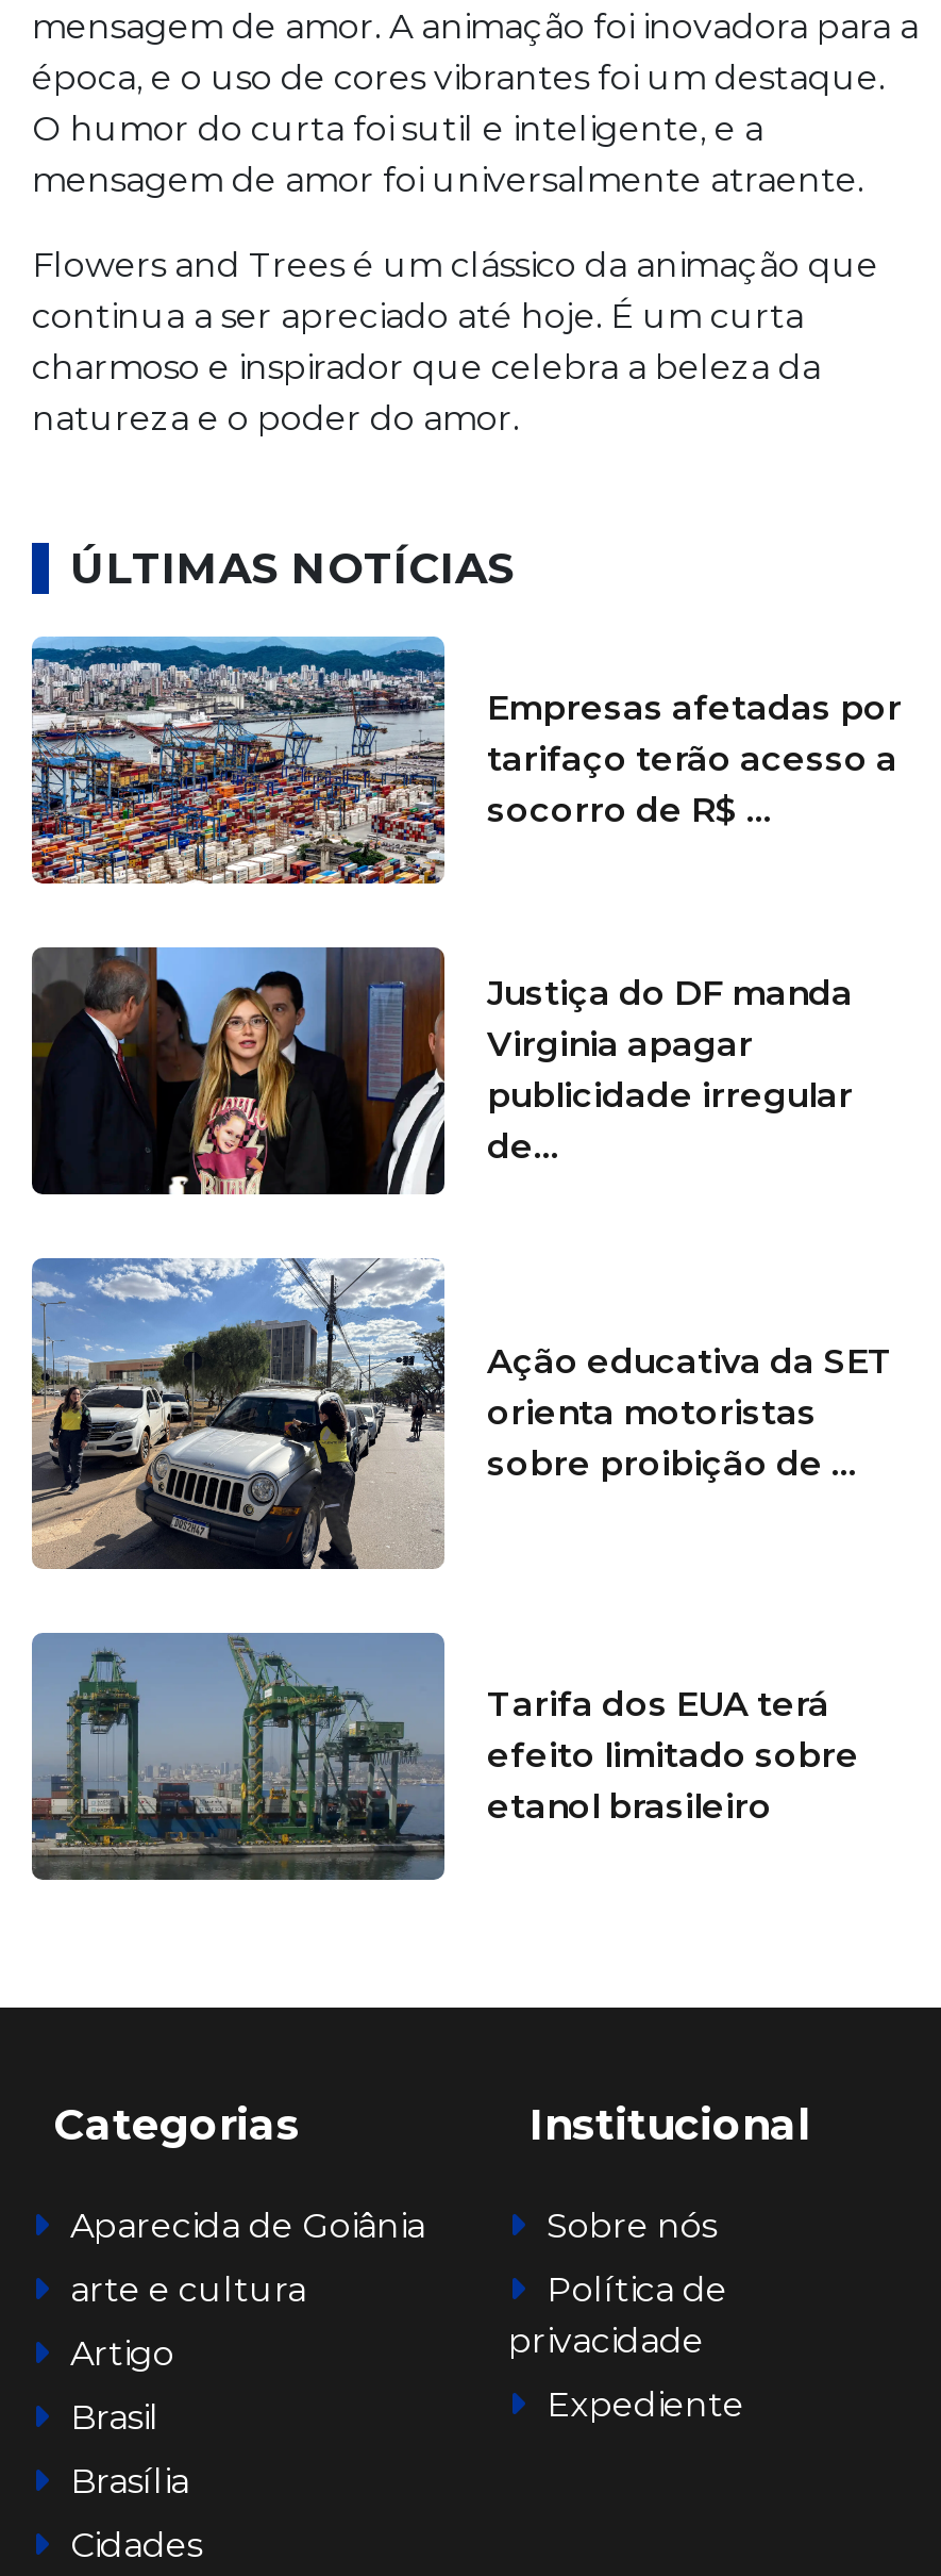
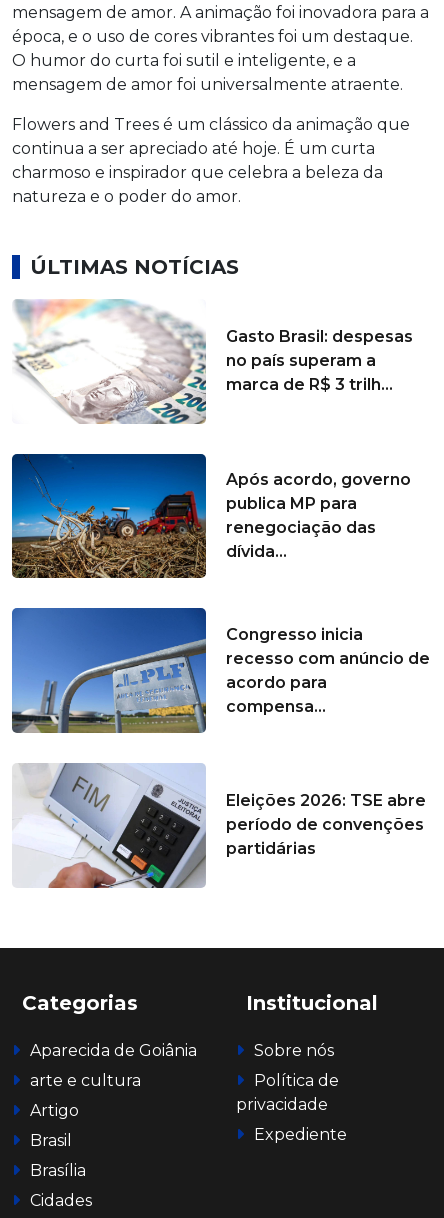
[30,634,902,892] [image] | Empresas afetadas por | tarifaço terão acesso a | socorro de R$ ... -> [12,299,413,425] [image] | Gasto Brasil: despesas | no país superam a | marca de R$ 3 trilh...
[30,945,853,1220] [image] | Justiça do DF manda | Virginia apagar | publicidade irregular | de... -> [11,450,411,579] [image] | Após acordo, governo | publica MP para | renegociação das | dívida...
[30,1256,893,1571] [image] | Ação educativa da SET | orienta motoristas | sobre proibição de ... -> [11,596,430,737] [image] | Congresso inicia | recesso com anúncio de | acordo para | compensa...
[30,1624,859,1882] [image] | Tarifa dos EUA terá | efeito limitado sobre | etanol brasileiro -> [12,762,426,889] [image] | Eleições 2026: TSE abre | período de convenções | partidárias

